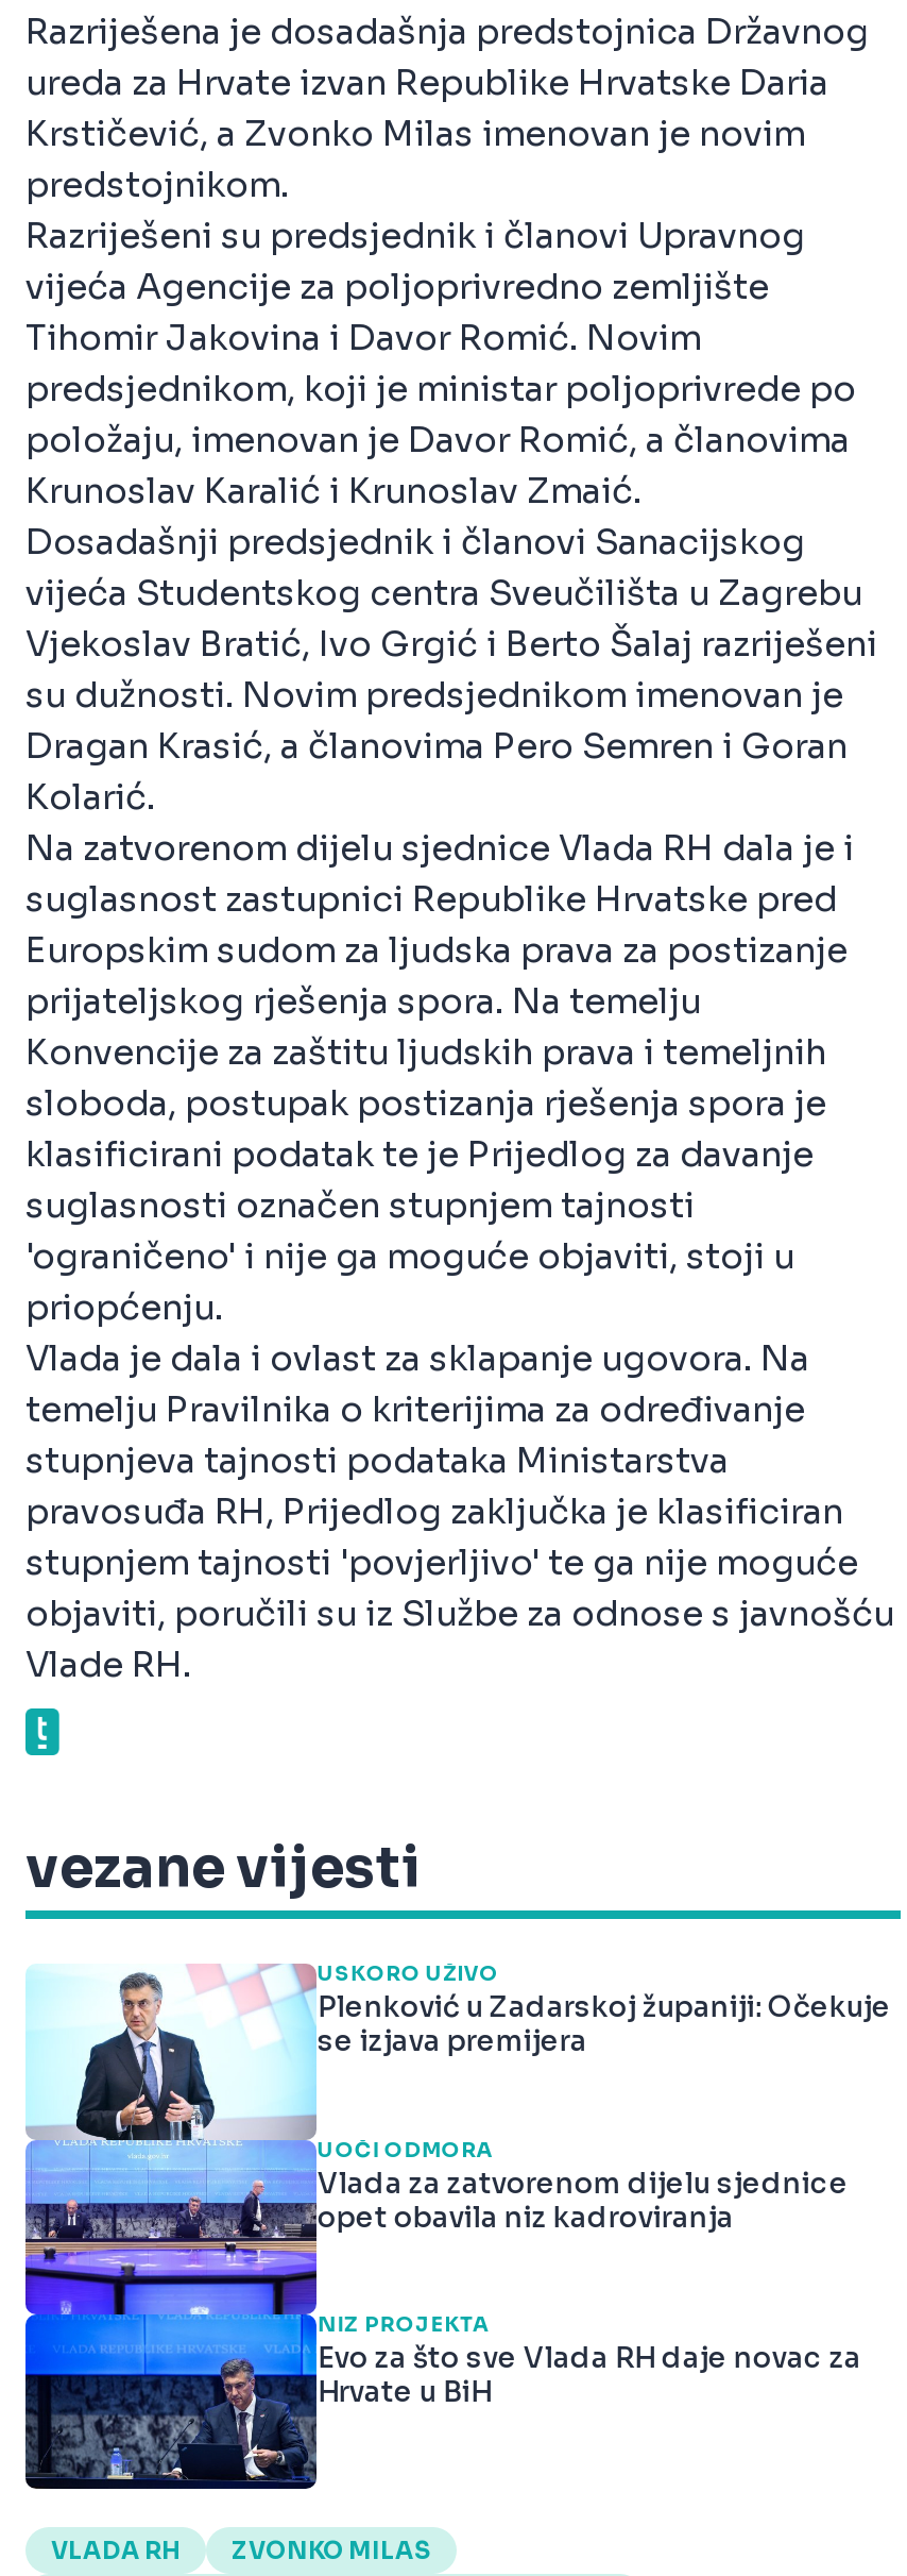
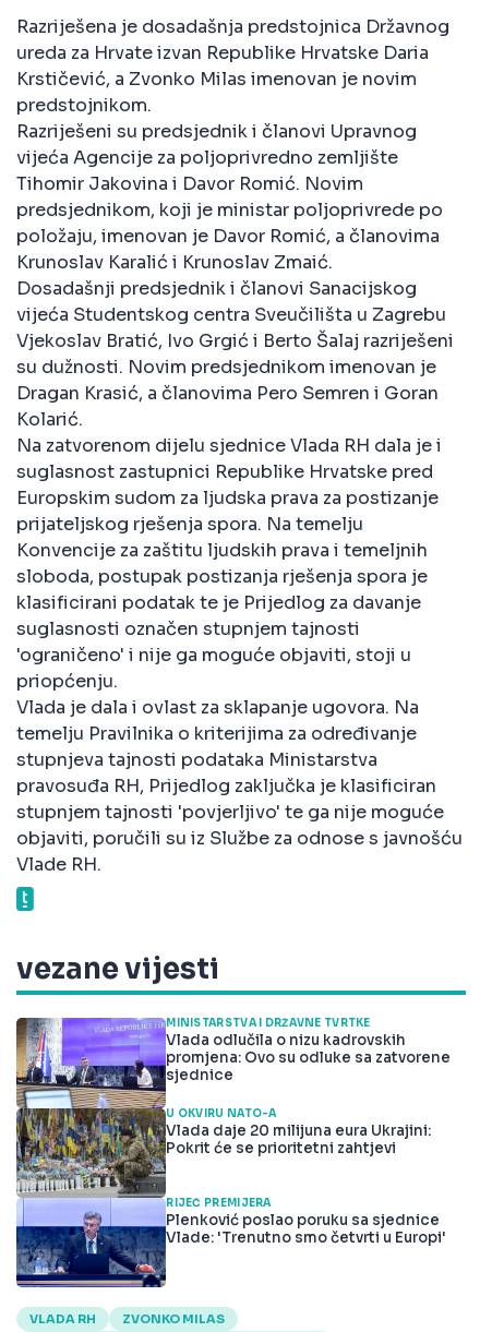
[23,1962,891,2491] [image] | USKORO UŽIVO | Plenković u Zadarskoj županiji: Očekuje | se izjava premijera -> [15,1017,451,1288] [image] | MINISTARSTVA I DRŽAVNE TVRTKE | Vlada odlučila o nizu kadrovskih | promjena: Ovo su odluke sa zatvorene | sjednice
[317,2137,848,2235] UOČI ODMORA | Vlada za zatvorenom dijelu sjednice | opet obavila niz kadroviranja -> [166,1107,431,1157] U OKVIRU NATO-A | Vlada daje 20 milijuna eura Ukrajini: | Pokrit će se prioritetni zahtjevi
[317,2313,861,2410] NIZ PROJEKTA | Evo za što sve Vlada RH daje novac za | Hrvate u BiH -> [166,1197,447,1247] RIJEČ PREMIJERA | Plenković poslao poruku sa sjednice | Vlade: 'Trenutno smo četvrti u Europi'

